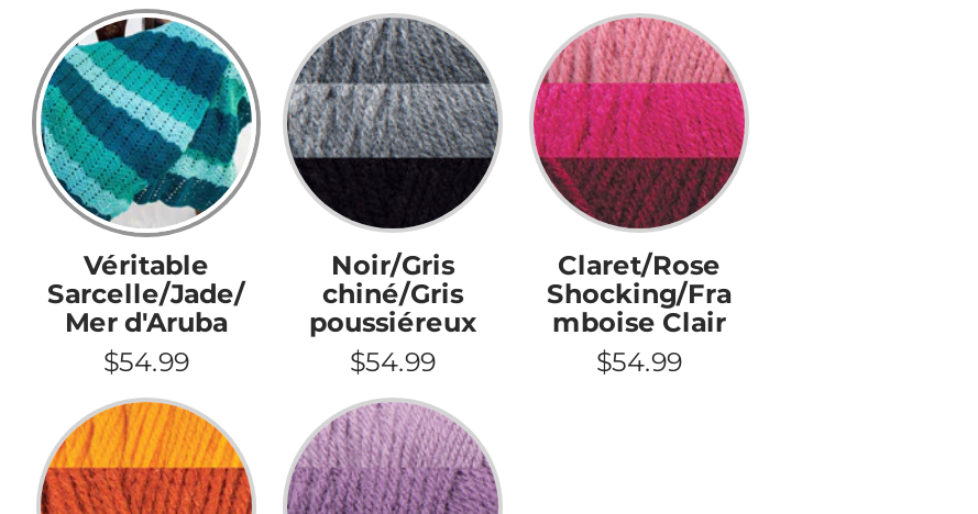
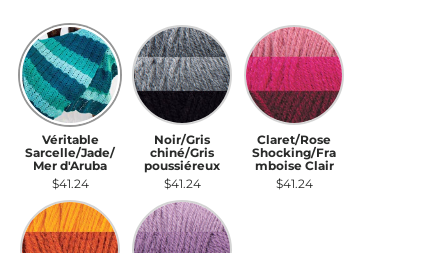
[103,344,189,377] $54.99 -> [51,176,88,191] $41.24
[350,344,436,377] $54.99 -> [163,176,200,191] $41.24
[596,344,682,377] $54.99 -> [275,176,312,191] $41.24

